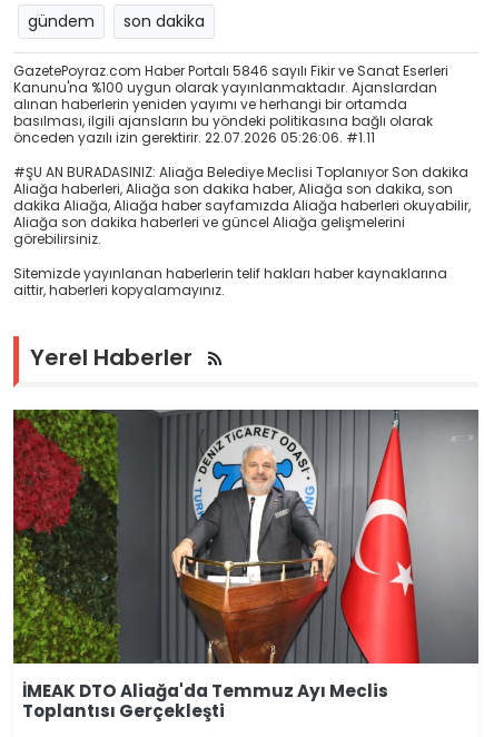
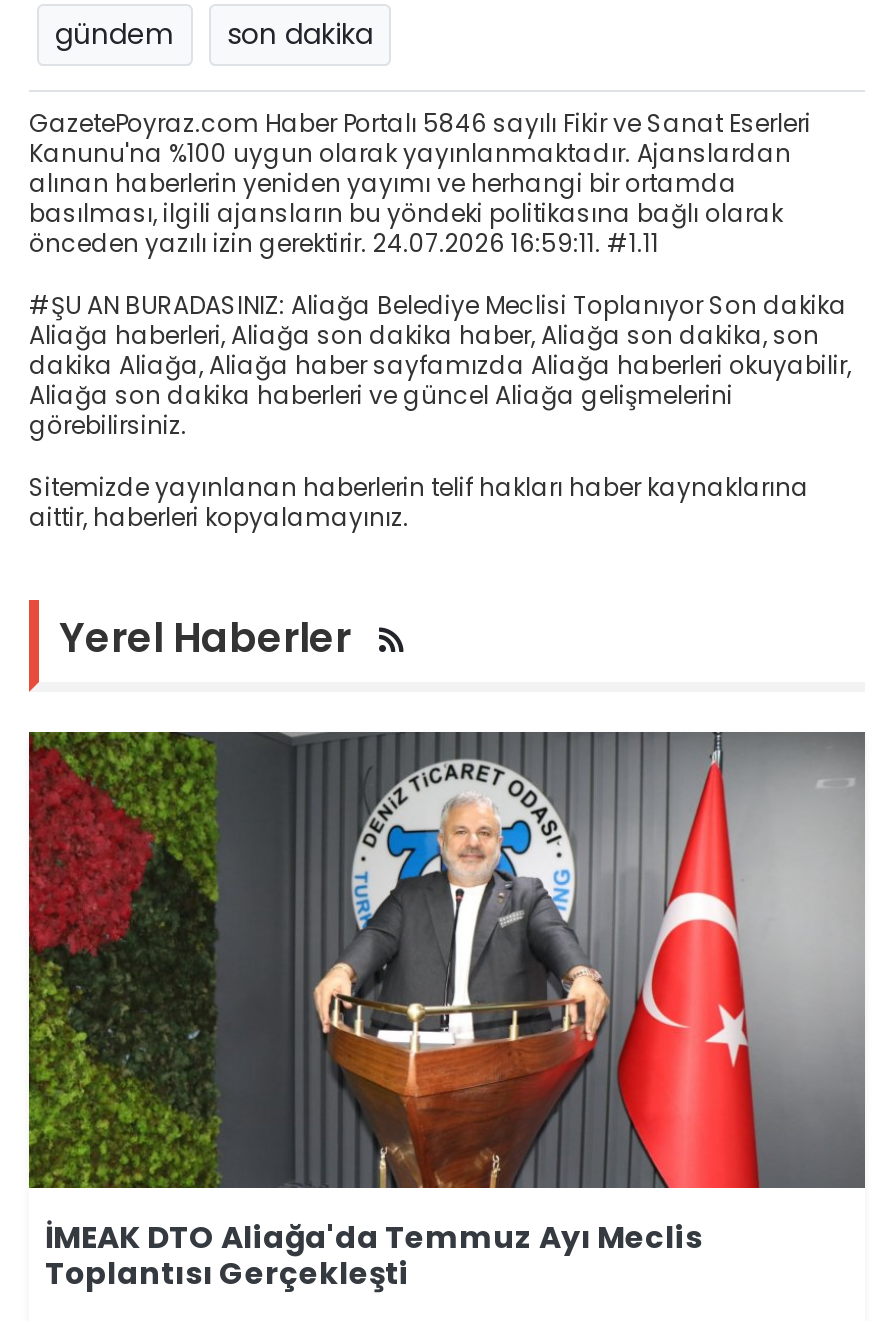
[13,128,375,147] önceden yazılı izin gerektirir. 22.07.2026 05:26:06. #1.11 -> [29,225,659,259] önceden yazılı izin gerektirir. 24.07.2026 16:59:11. #1.11

